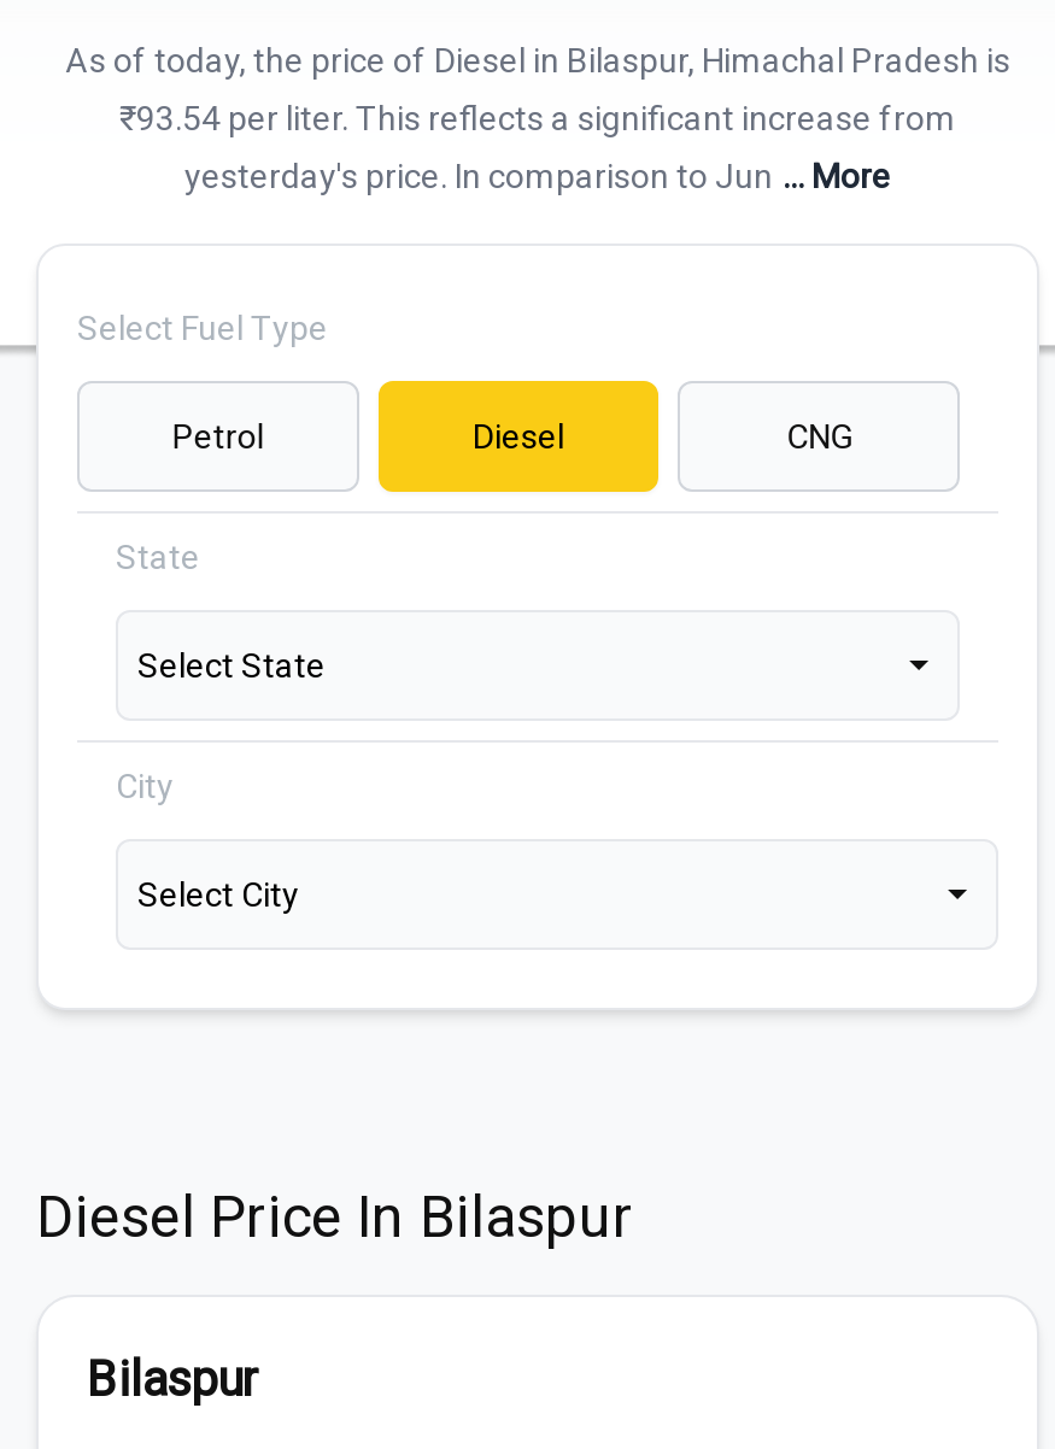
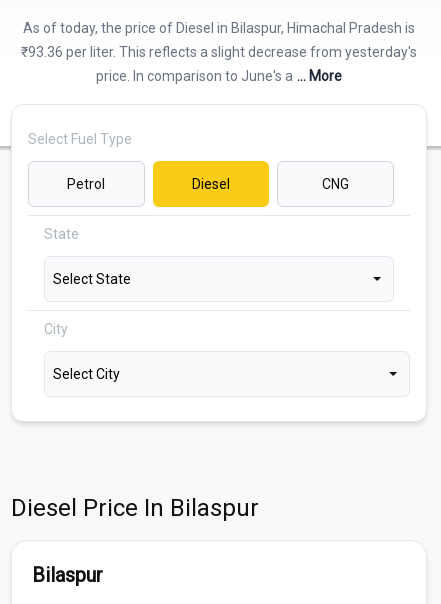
[119,99,956,138] ₹93.54 per liter. This reflects a significant increase from -> [21,44,417,60] ₹93.36 per liter. This reflects a slight decrease from yesterday's
[184,157,891,196] yesterday's price. In comparison to Jun ... More -> [96,68,342,84] price. In comparison to June's a ... More

